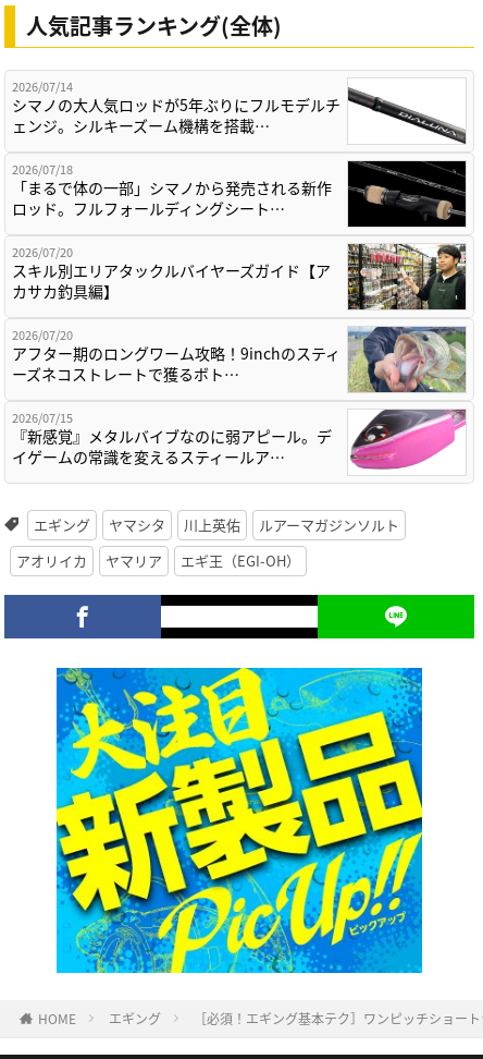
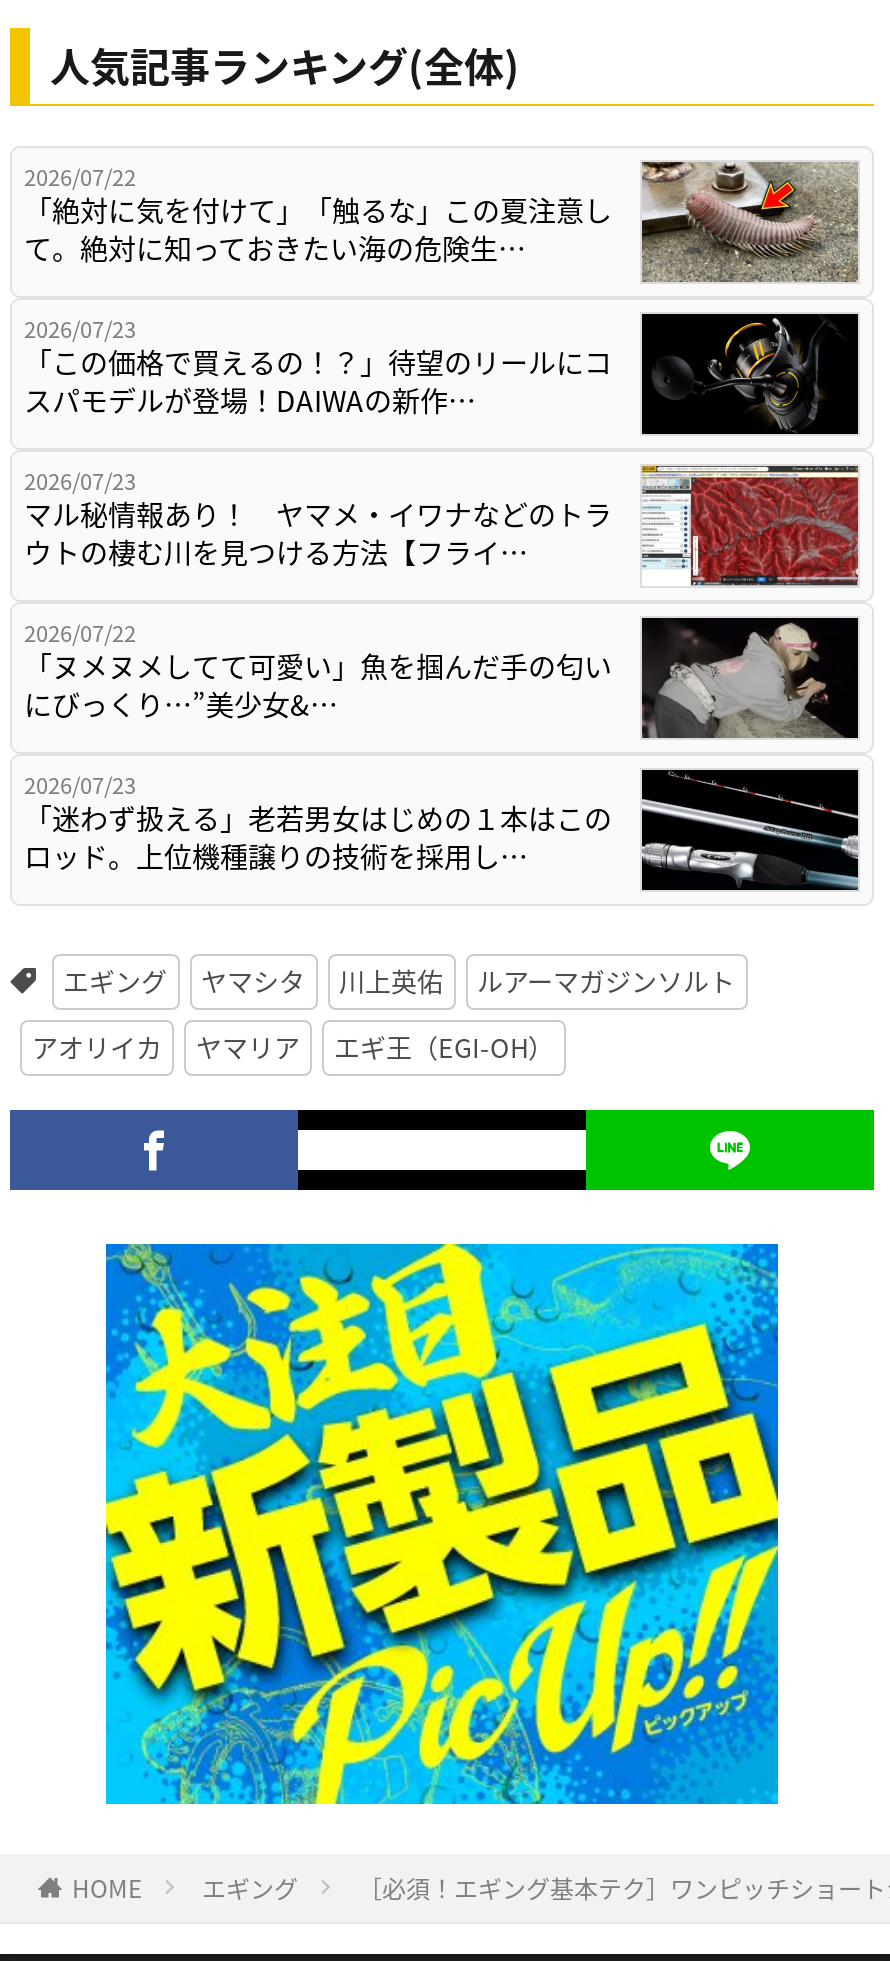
[12,77,466,144] [image] | 2026/07/14 | シマノの大人気ロッドが5年ぶりにフルモデルチ | ェンジ。シルキーズーム機構を搭載… -> [24,160,860,284] [image] | 2026/07/22 | 「絶対に気を付けて」「触るな」この夏注意し | て。絶対に知っておきたい海の危険生…
[12,160,466,224] [image] | 2026/07/18 | 「まるで体の一部」シマノから発売される新作 | ロッド。フルフォールディングシート… -> [24,312,856,430] [image] | 2026/07/23 | 「この価格で買えるの！？」待望のリールにコ | スパモデルが登場！DAIWAの新作…
[12,243,467,311] [image] | 2026/07/20 | スキル別エリアタックルバイヤーズガイド【ア | カサカ釣具編】 -> [24,464,860,588] [image] | 2026/07/23 | マル秘情報あり！ ヤマメ・イワナなどのトラ | ウトの棲む川を見つける方法【フライ…
[12,326,467,393] [image] | 2026/07/20 | アフター期のロングワーム攻略！9inchのスティ | ーズネコストレートで獲るボト… -> [24,616,860,740] [image] | 2026/07/22 | 「ヌメヌメしてて可愛い」魚を掴んだ手の匂い | にびっくり…”美少女&…
[12,409,467,475] [image] | 2026/07/15 | 『新感覚』メタルバイブなのに弱アピール。デ | イゲームの常識を変えるスティールア… -> [24,768,860,892] [image] | 2026/07/23 | 「迷わず扱える」老若男女はじめの１本はこの | ロッド。上位機種譲りの技術を採用し…

